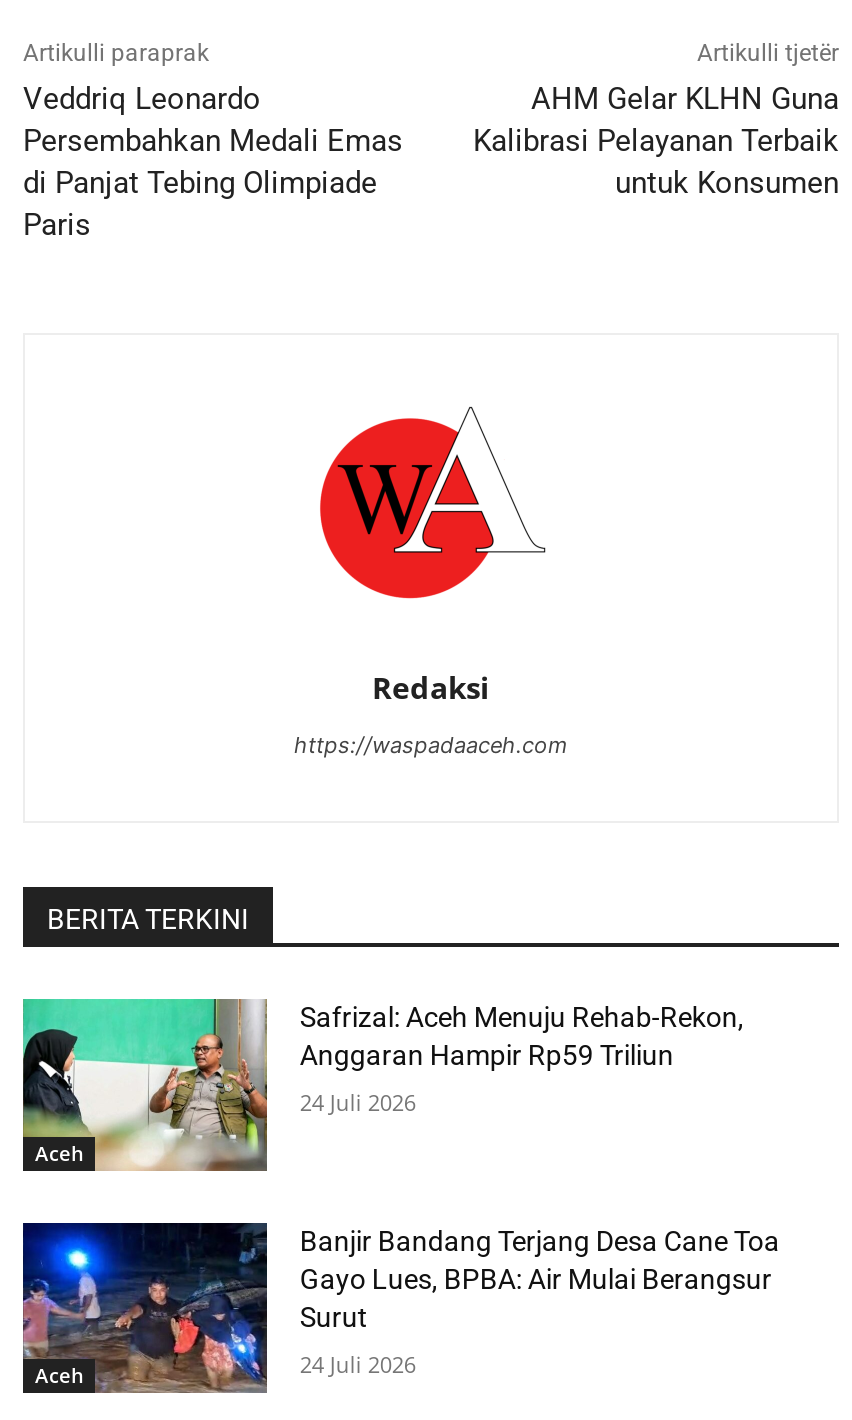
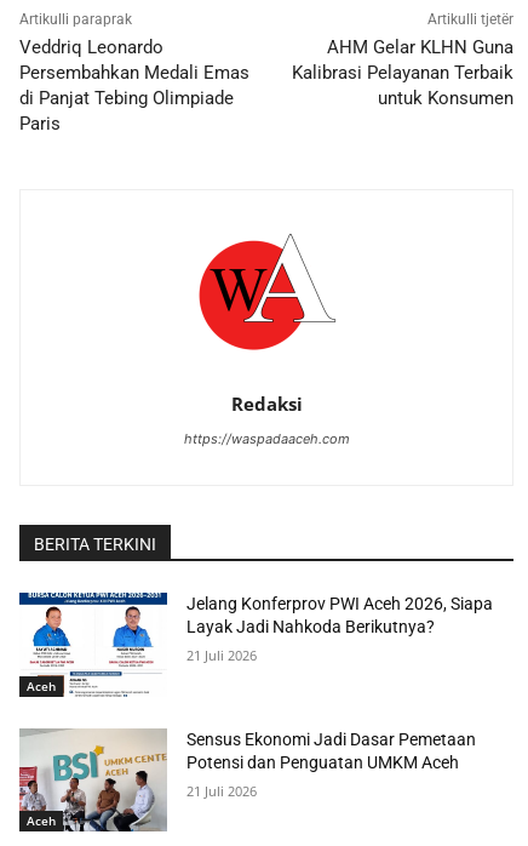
[21,997,744,1173] [image] | Safrizal: Aceh Menuju Rehab-Rekon, | Anggaran Hampir Rp59 Triliun -> [18,591,493,697] [image] | Jelang Konferprov PWI Aceh 2026, Siapa | Layak Jadi Nahkoda Berikutnya?
[300,1087,416,1117] 24 Juli 2026 -> [187,646,257,664] 21 Juli 2026
[21,1221,780,1395] [image] | Banjir Bandang Terjang Desa Cane Toa | Gayo Lues, BPBA: Air Mulai Berangsur | Surut -> [18,728,476,833] [image] | Sensus Ekonomi Jadi Dasar Pemetaan | Potensi dan Penguatan UMKM Aceh
[300,1349,416,1379] 24 Juli 2026 -> [187,782,257,800] 21 Juli 2026

